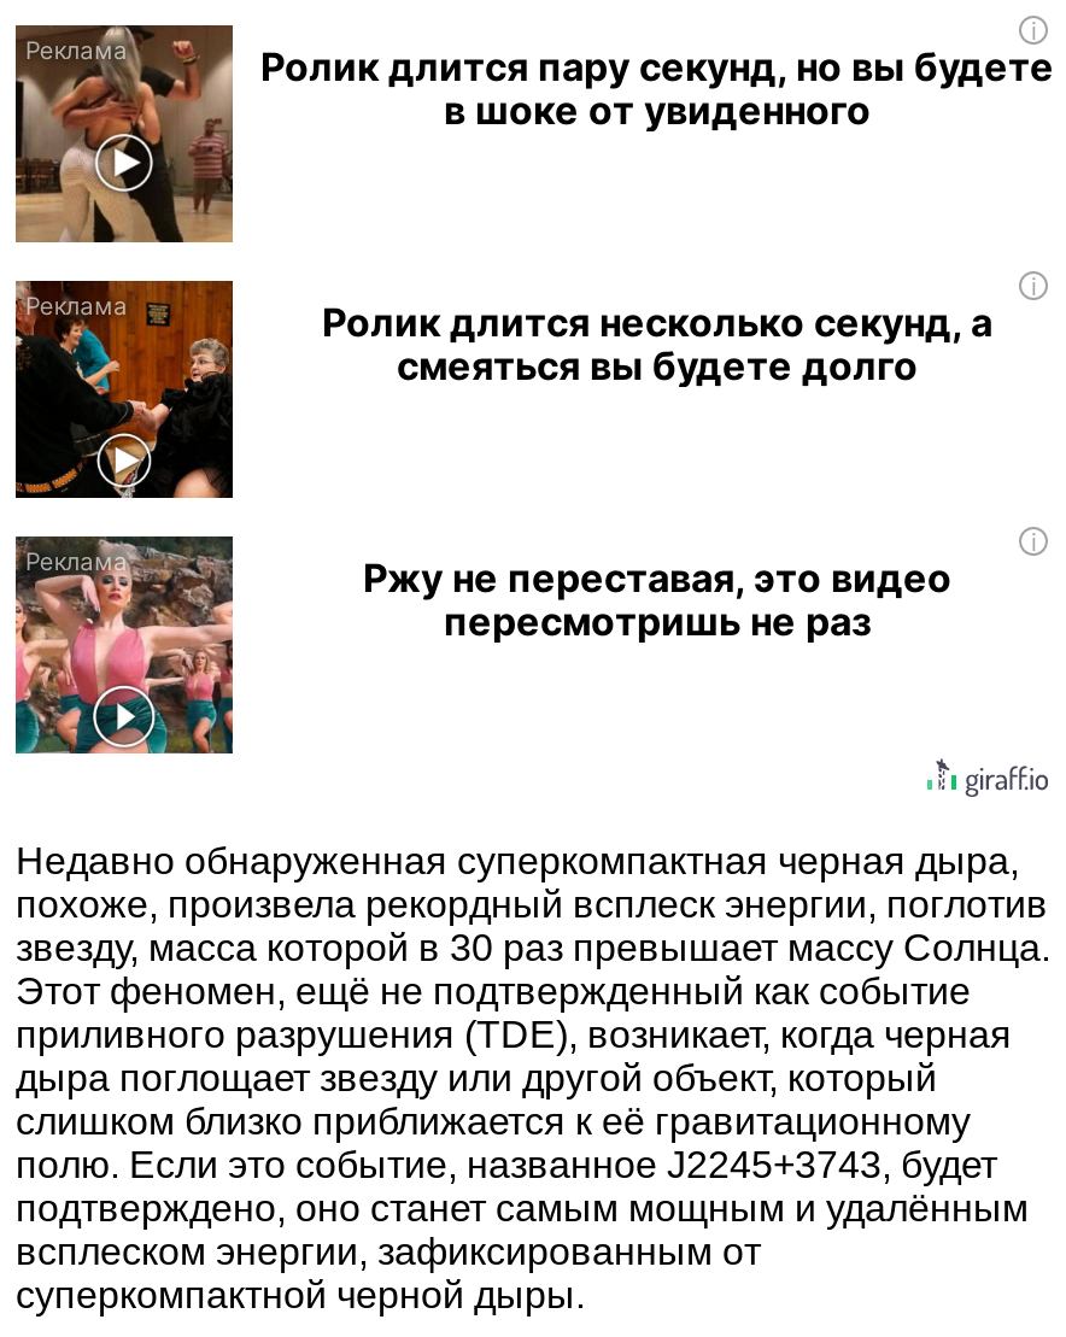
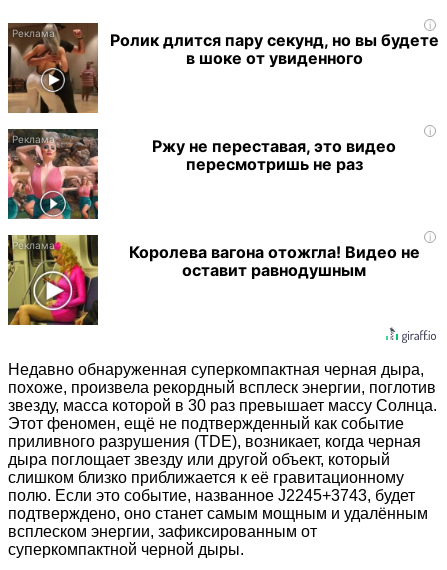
[16,281,992,500] [image] | Ролик длится несколько секунд, а | смеяться вы будете долго -> none
moved [11,534,238,758] -> [6,128,100,221]: [image]
moved [363,553,951,645] -> [152,136,396,174]: Ржу не переставая, это видео | пересмотришь не раз
none -> [7,234,419,326] [image] | Королева вагона отожгла! Видео не | оставит равнодушным

